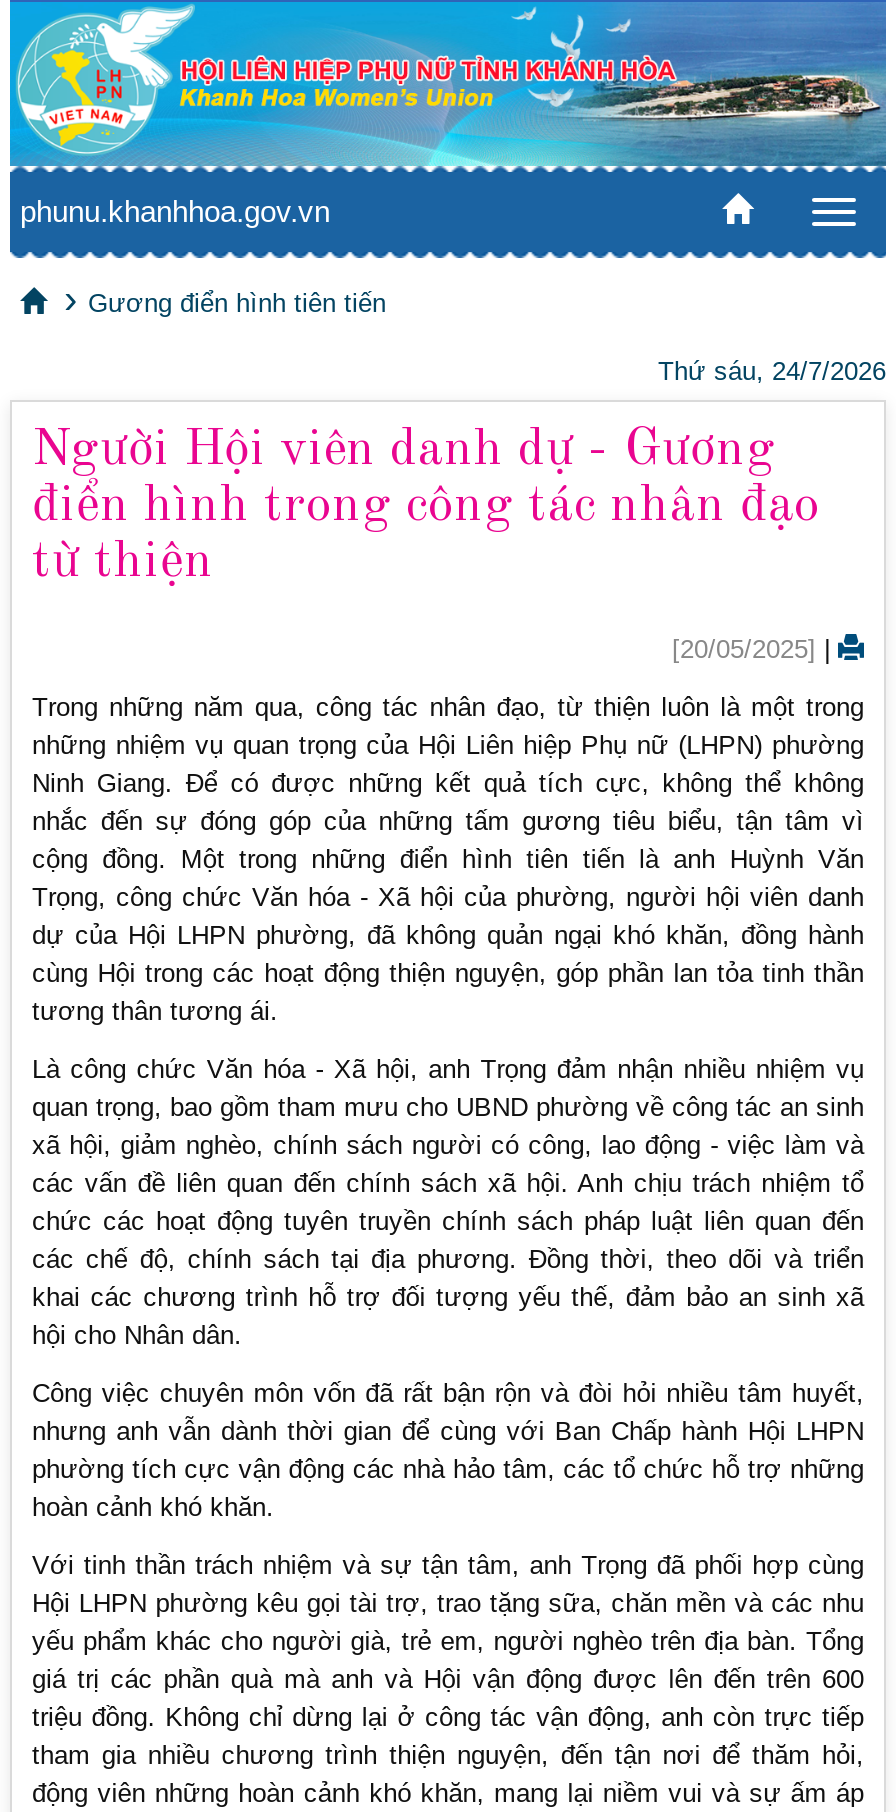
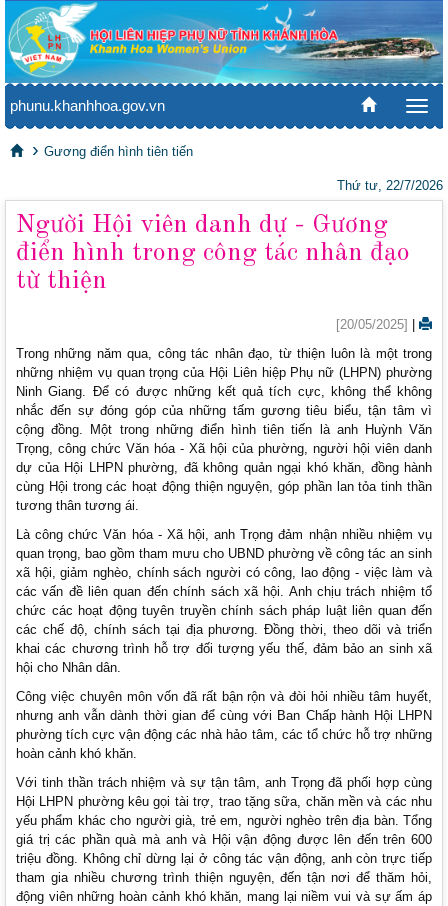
[658,356,886,386] Thứ sáu, 24/7/2026 -> [337,178,443,193] Thứ tư, 22/7/2026

